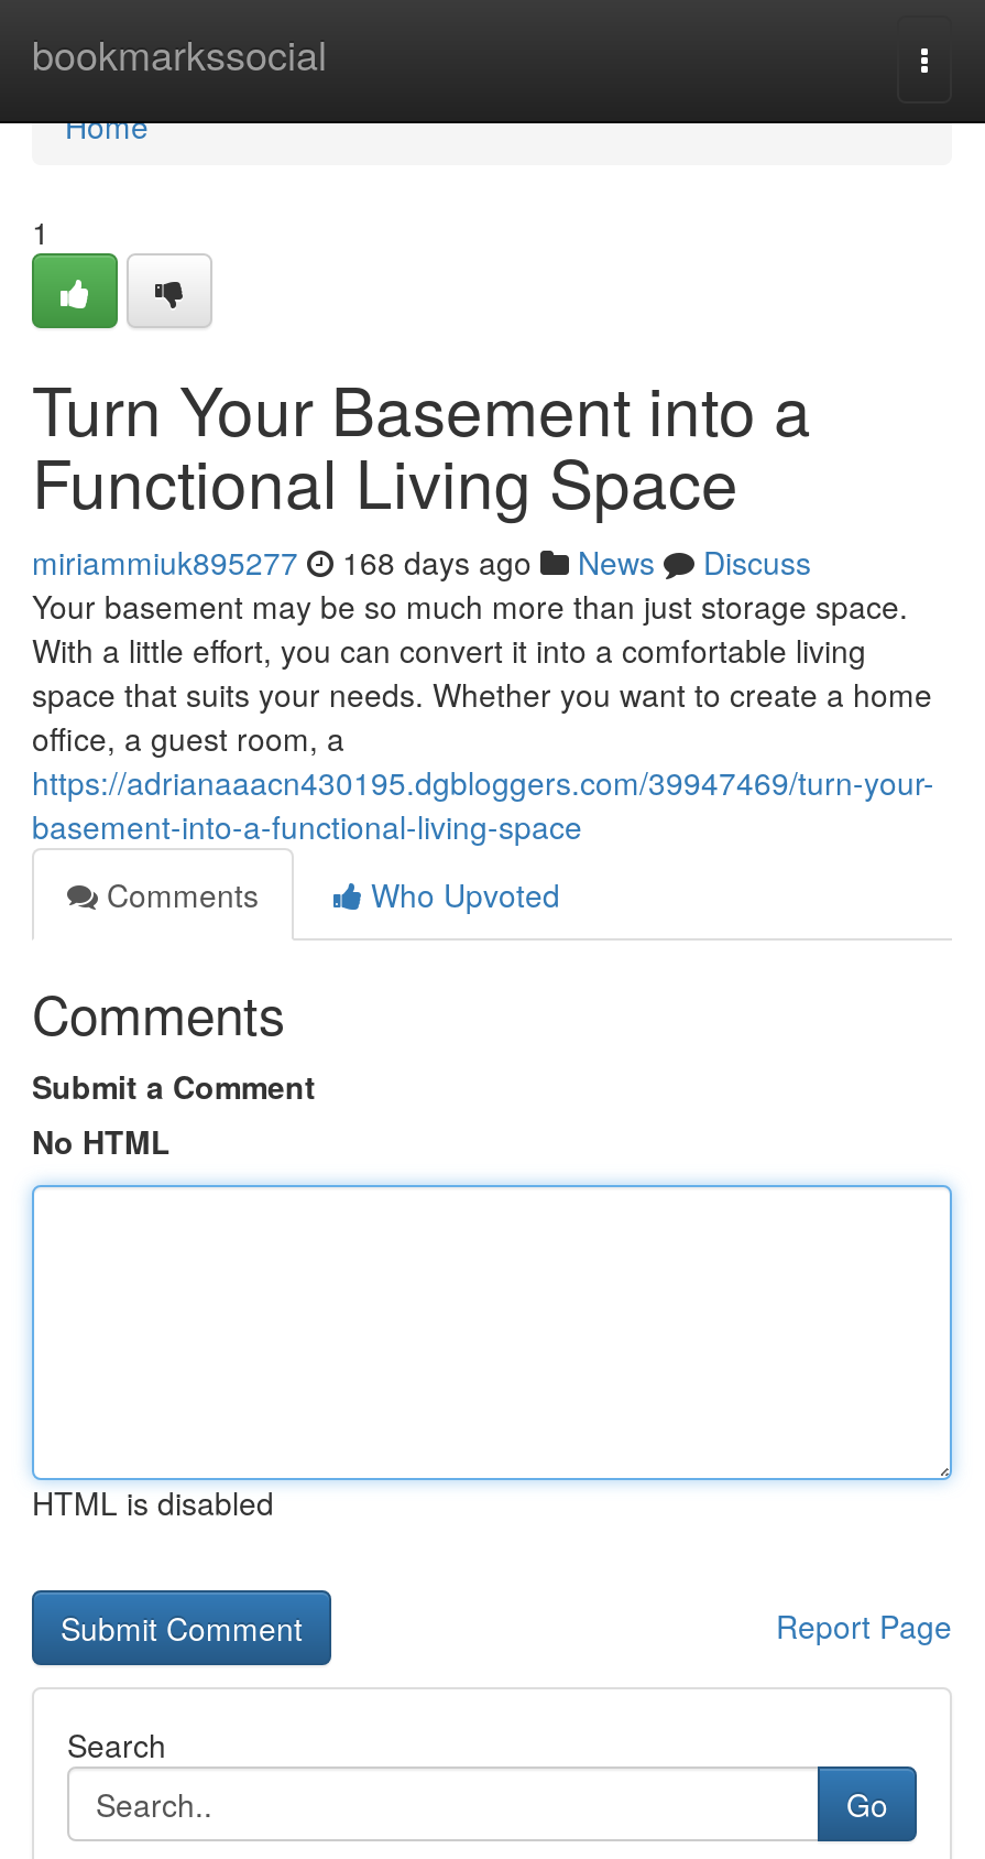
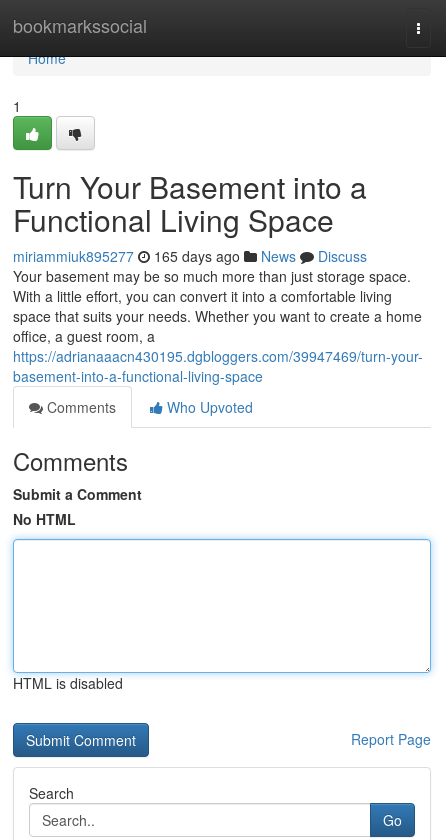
[32,540,811,584] miriammiuk895277 168 days ago News Discuss -> [13,246,367,266] miriammiuk895277 165 days ago News Discuss

